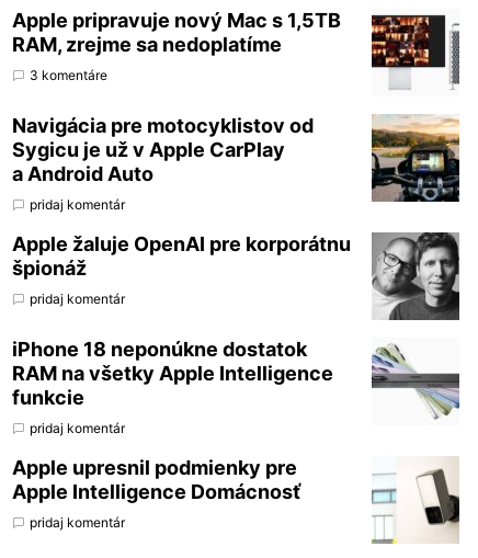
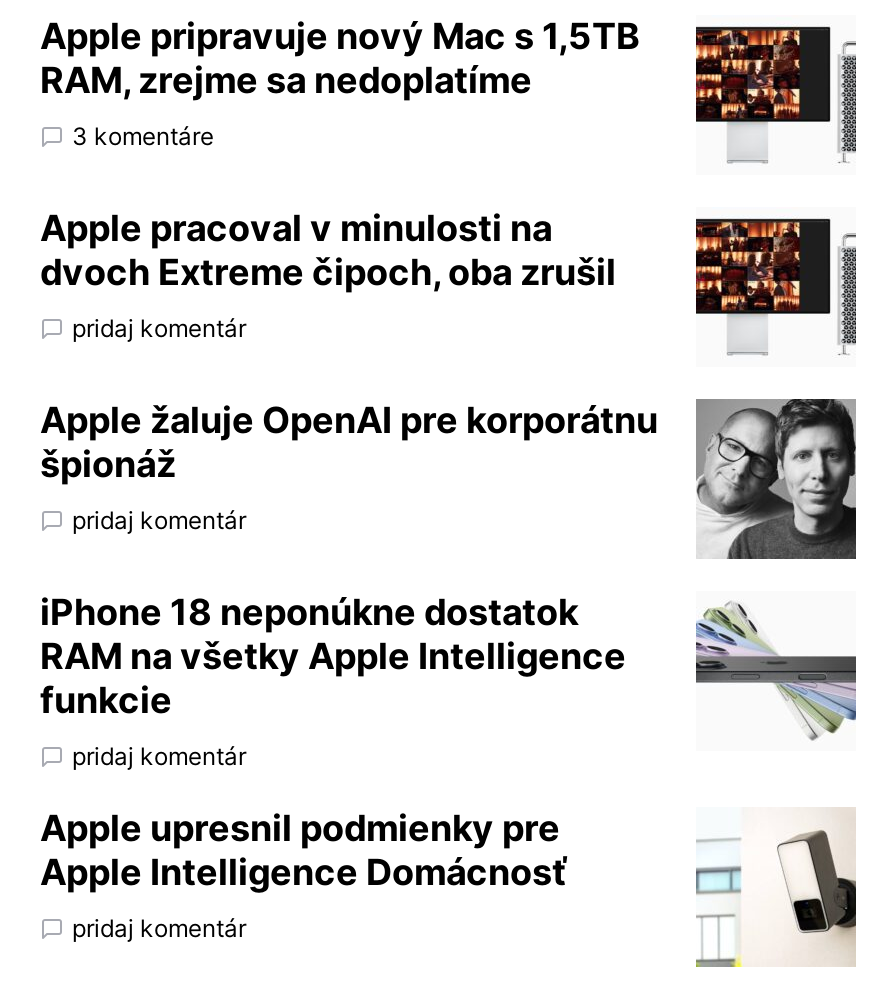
[12,114,314,186] Navigácia pre motocyklistov od | Sygicu je už v Apple CarPlay | a Android Auto -> [40,208,616,294] Apple pracoval v minulosti na | dvoch Extreme čipoch, oba zrušil
[371,114,459,207] [image] -> [694,209,858,357] [image]

